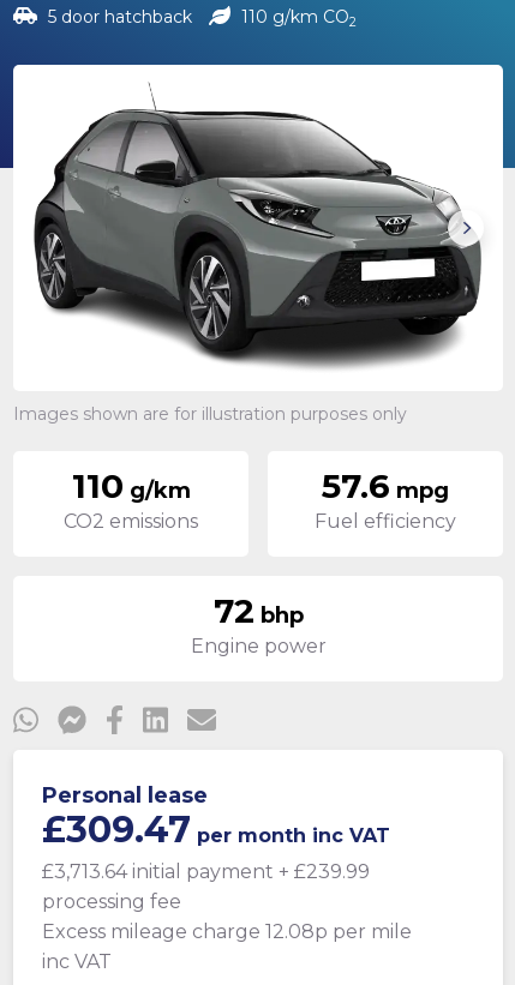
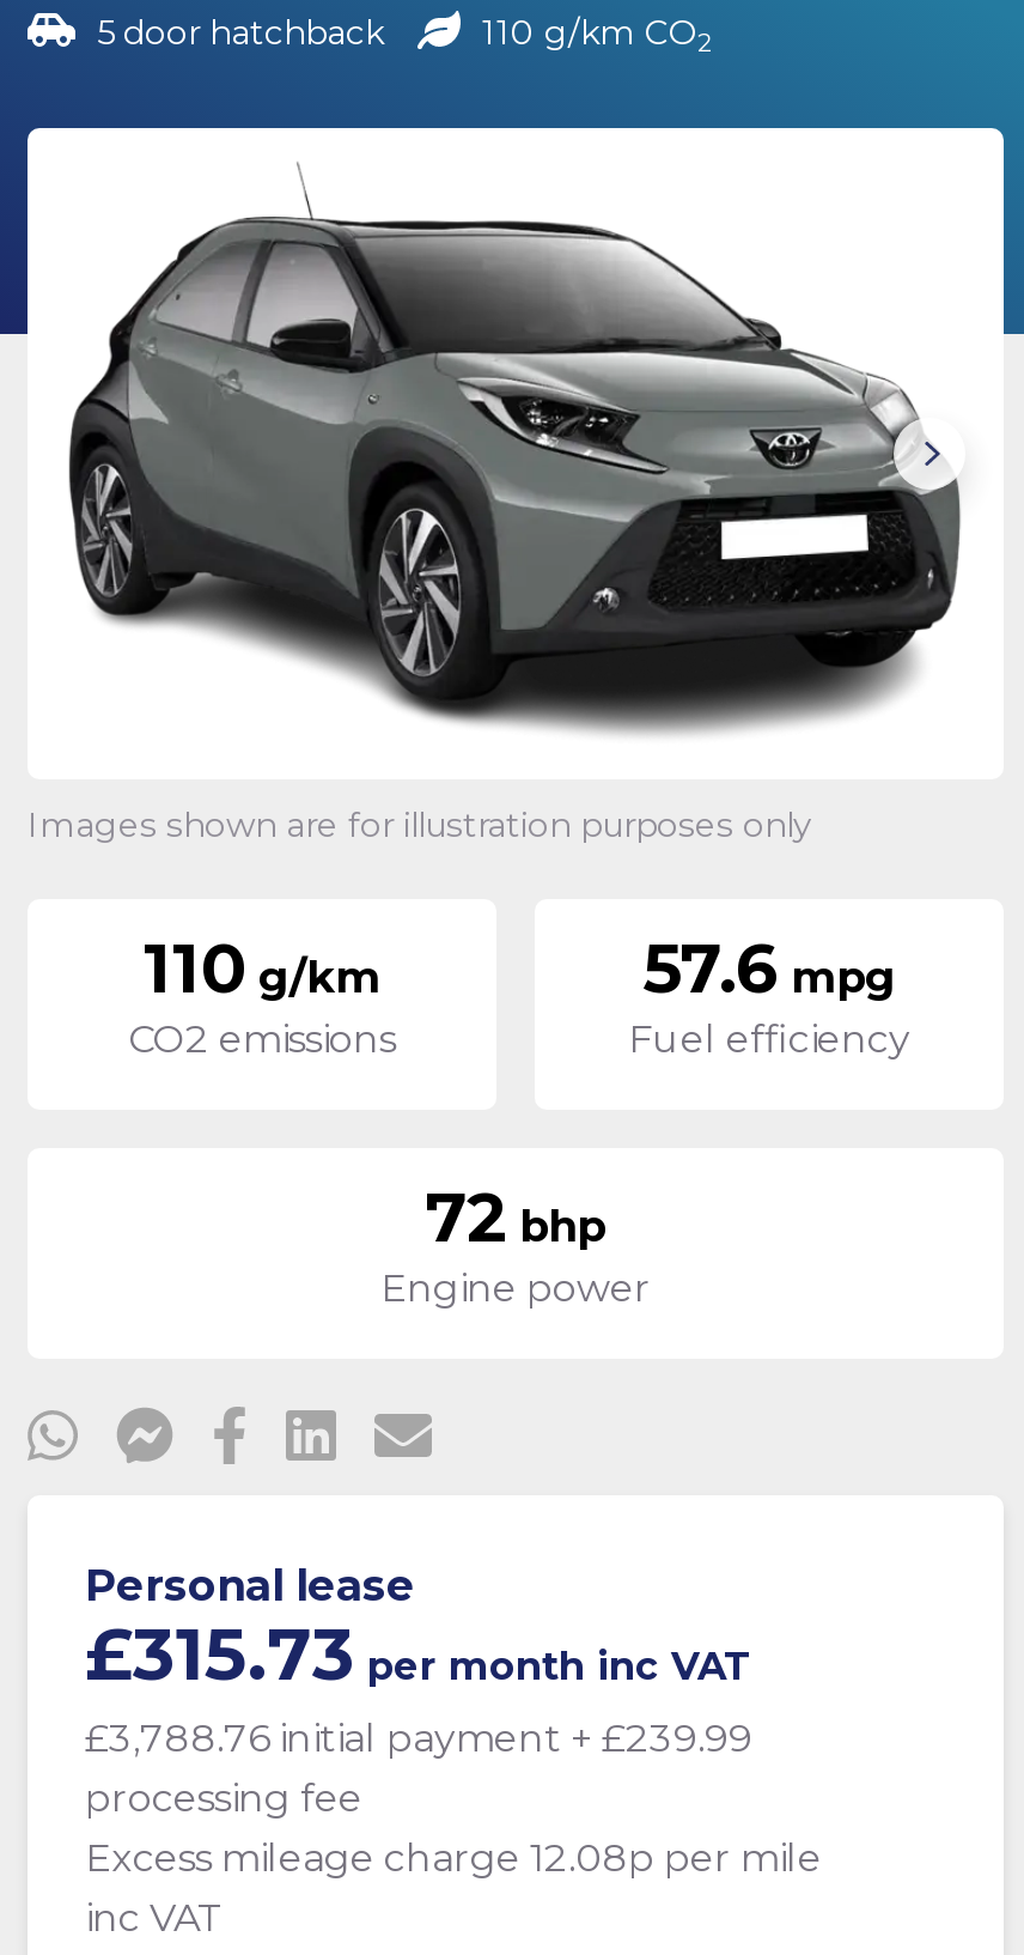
[42,808,390,852] £309.47 per month inc VAT -> [85,1611,752,1700] £315.73 per month inc VAT
[42,861,370,883] £3,713.64 initial payment + £239.99 -> [85,1716,752,1762] £3,788.76 initial payment + £239.99

